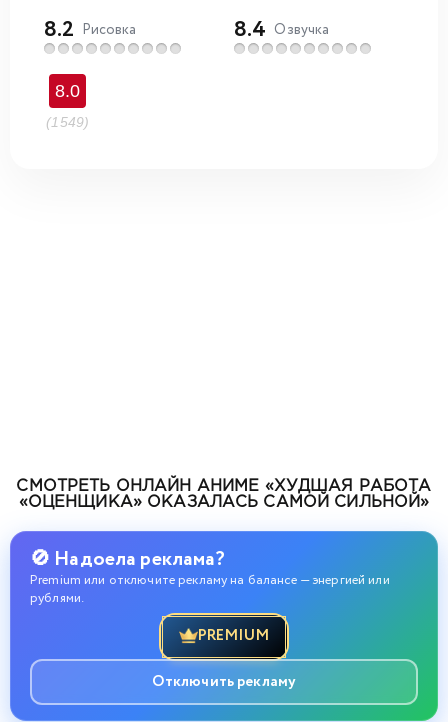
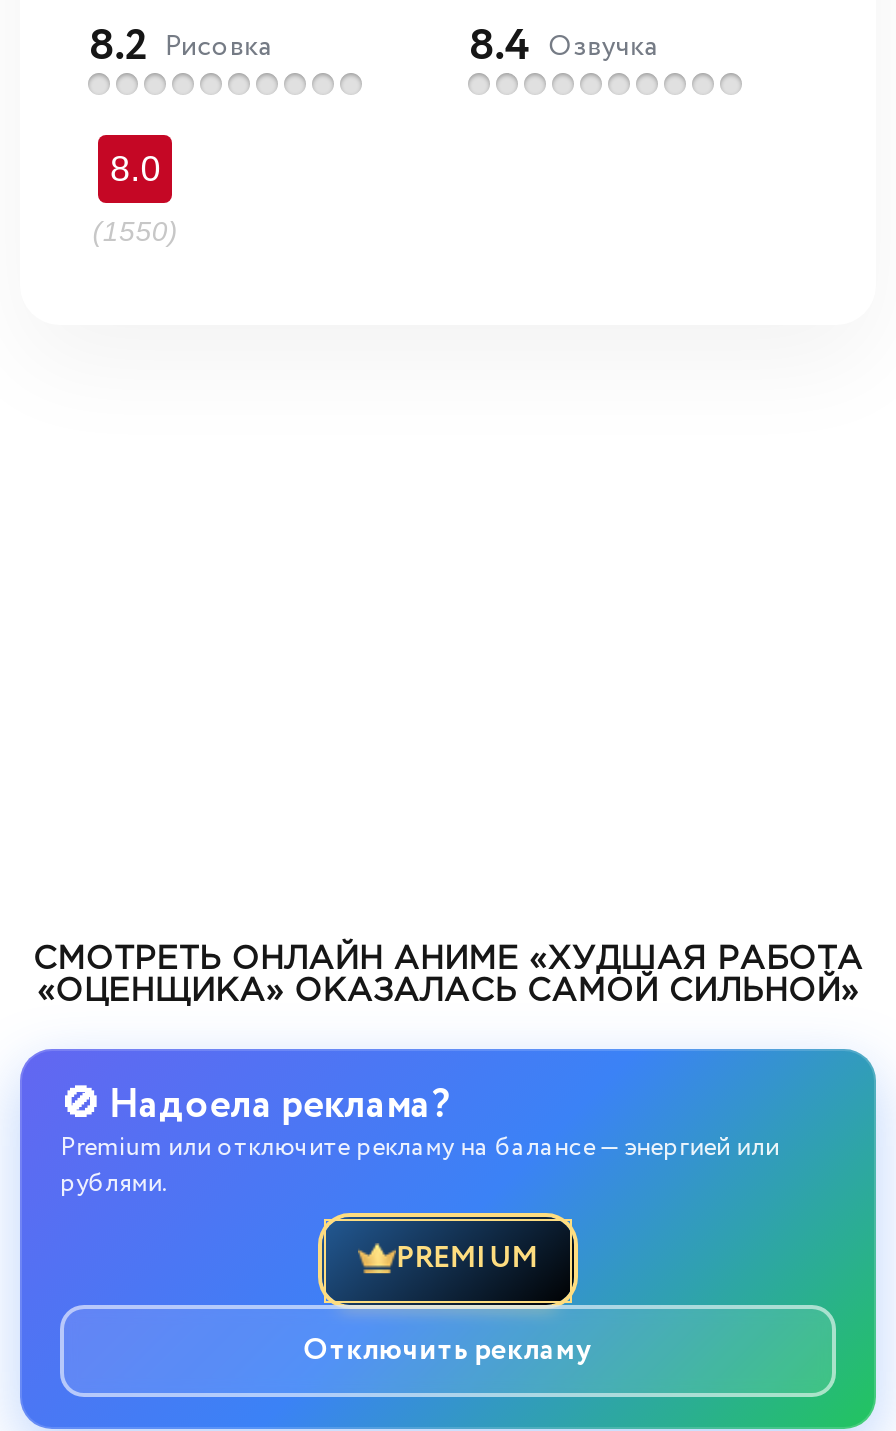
[46,114,89,130] (1549) -> [93,215,178,247] (1550)

